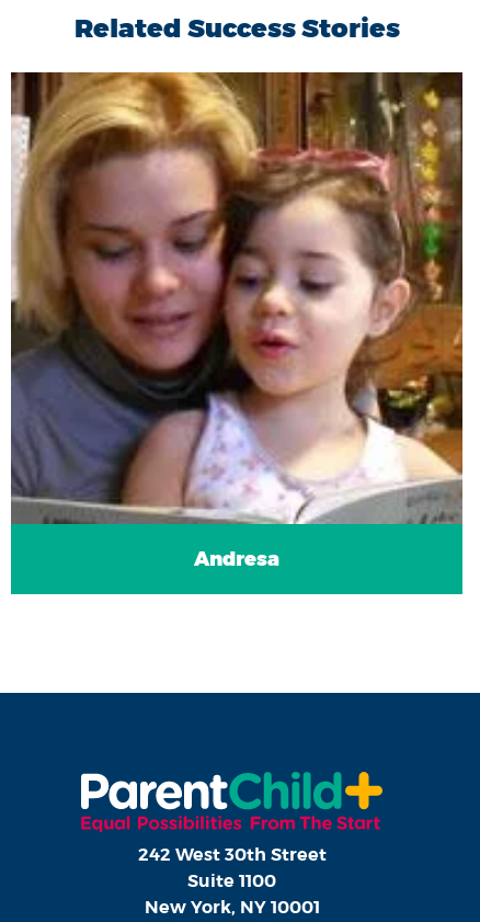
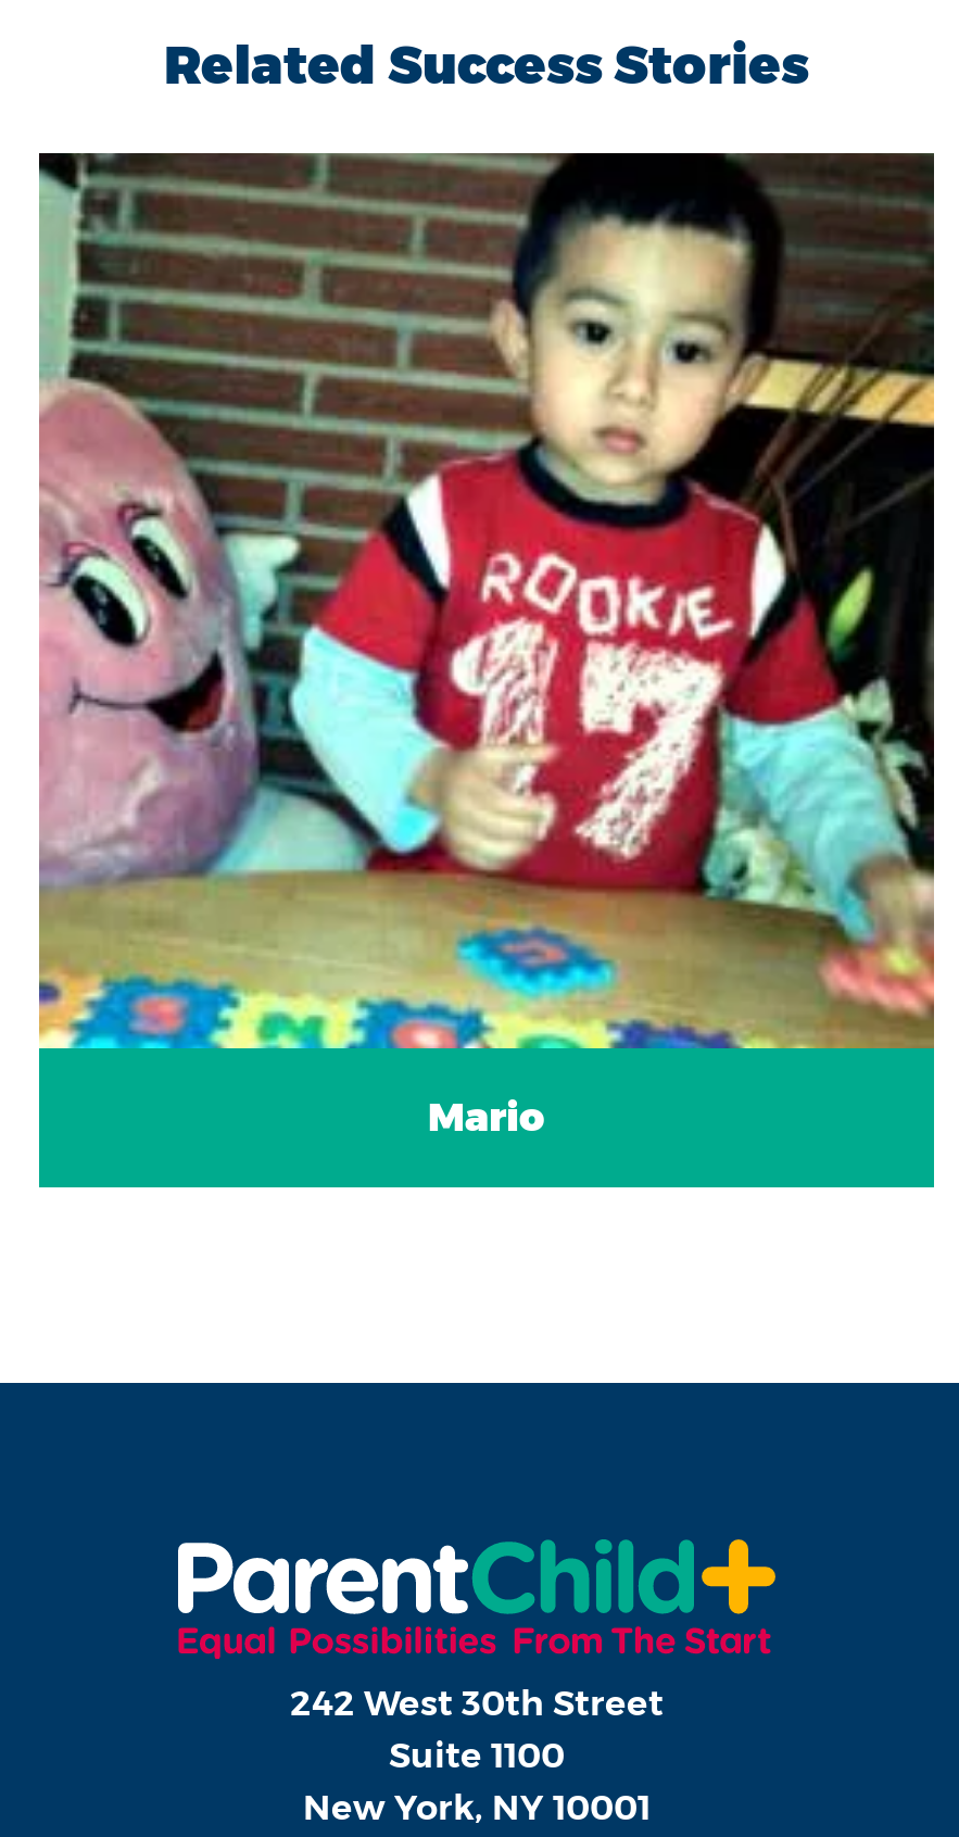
[10,71,464,572] [image] | Andresa -> [37,151,936,1143] [image] | Mario

